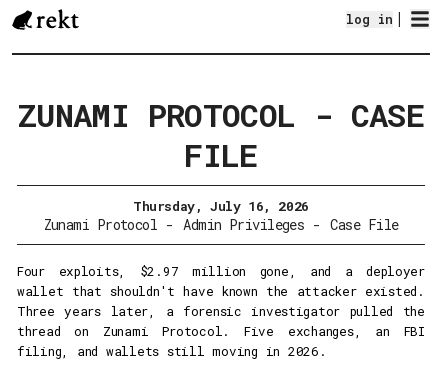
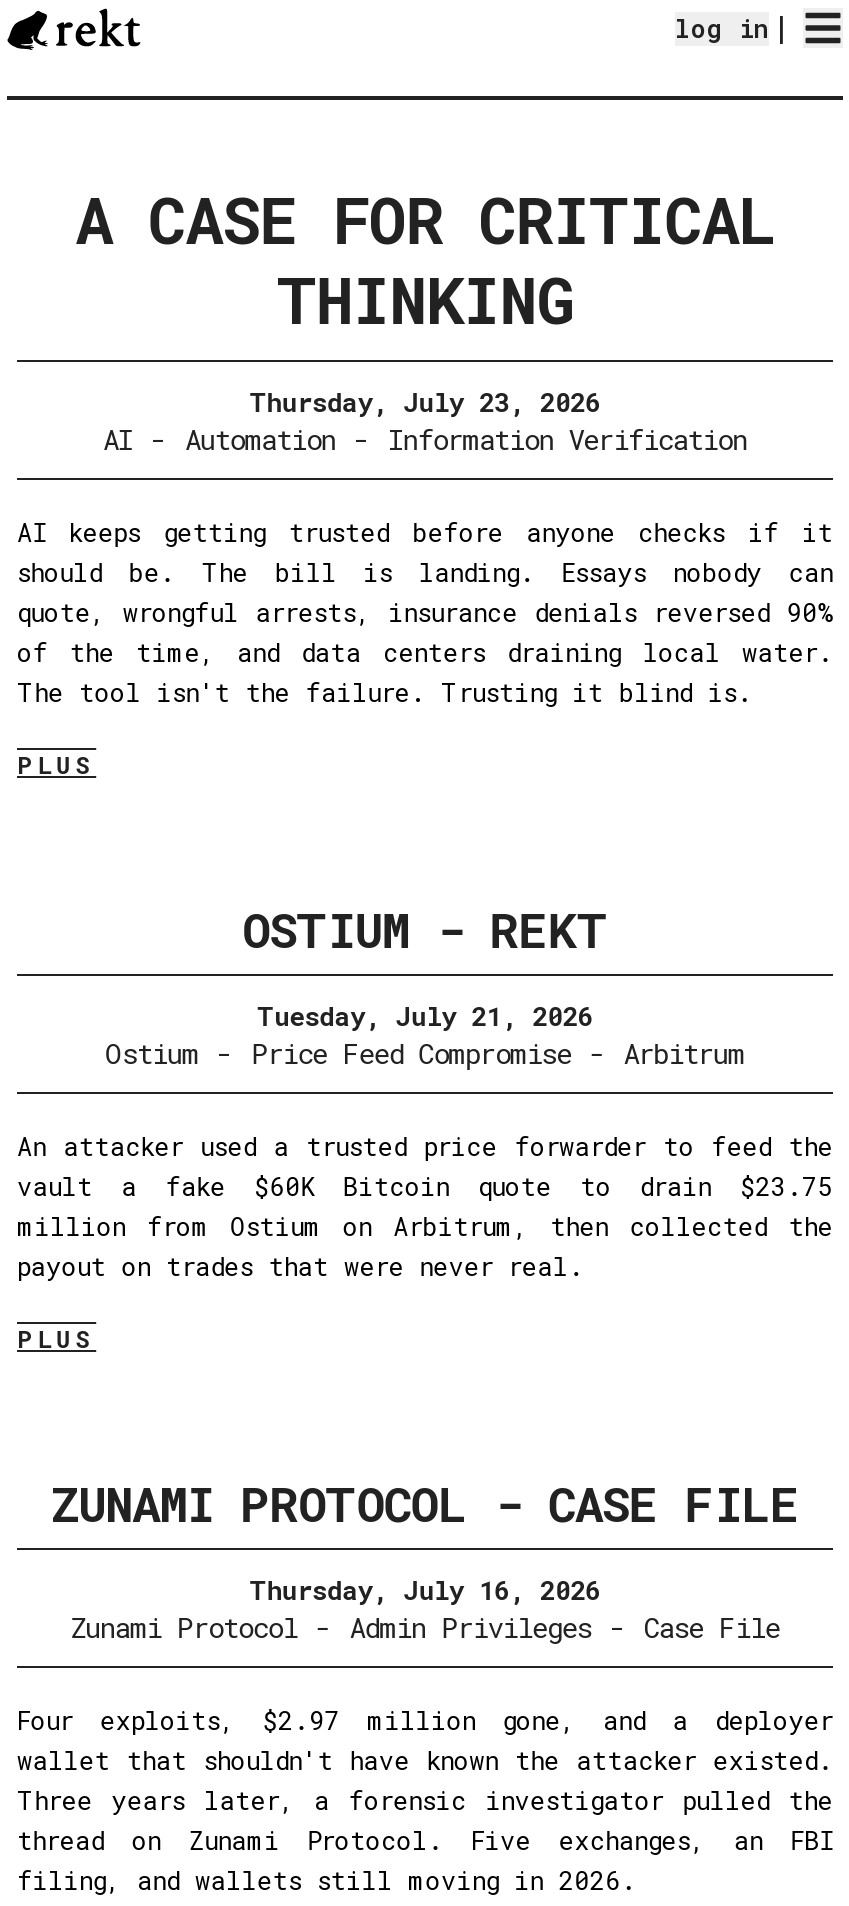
[18,93,424,176] ZUNAMI PROTOCOL - CASE | FILE -> [17,176,833,1536] A CASE FOR CRITICAL | THINKING | Thursday, July 23, 2026 | AI - Automation - Information Verification | AI keeps getting trusted before anyone checks if it | should be. The bill is landing. Essays nobody can | quote, wrongful arrests, insurance denials reversed 90% | of the time, and data centers draining local water. | The tool isn't the failure. Trusting it blind is. | PLUS | OSTIUM - REKT | Tuesday, July 21, 2026 | Ostium - Price Feed Compromise - Arbitrum | An attacker used a trusted price forwarder to feed the | vault a fake $60K Bitcoin quote to drain $23.75 | million from Ostium on Arbitrum, then collected the | payout on trades that were never real. | PLUS | ZUNAMI PROTOCOL - CASE FILE

